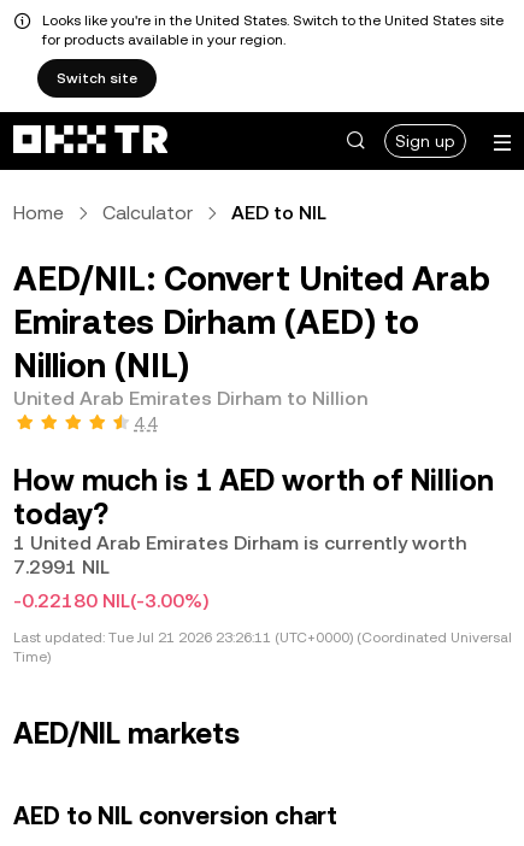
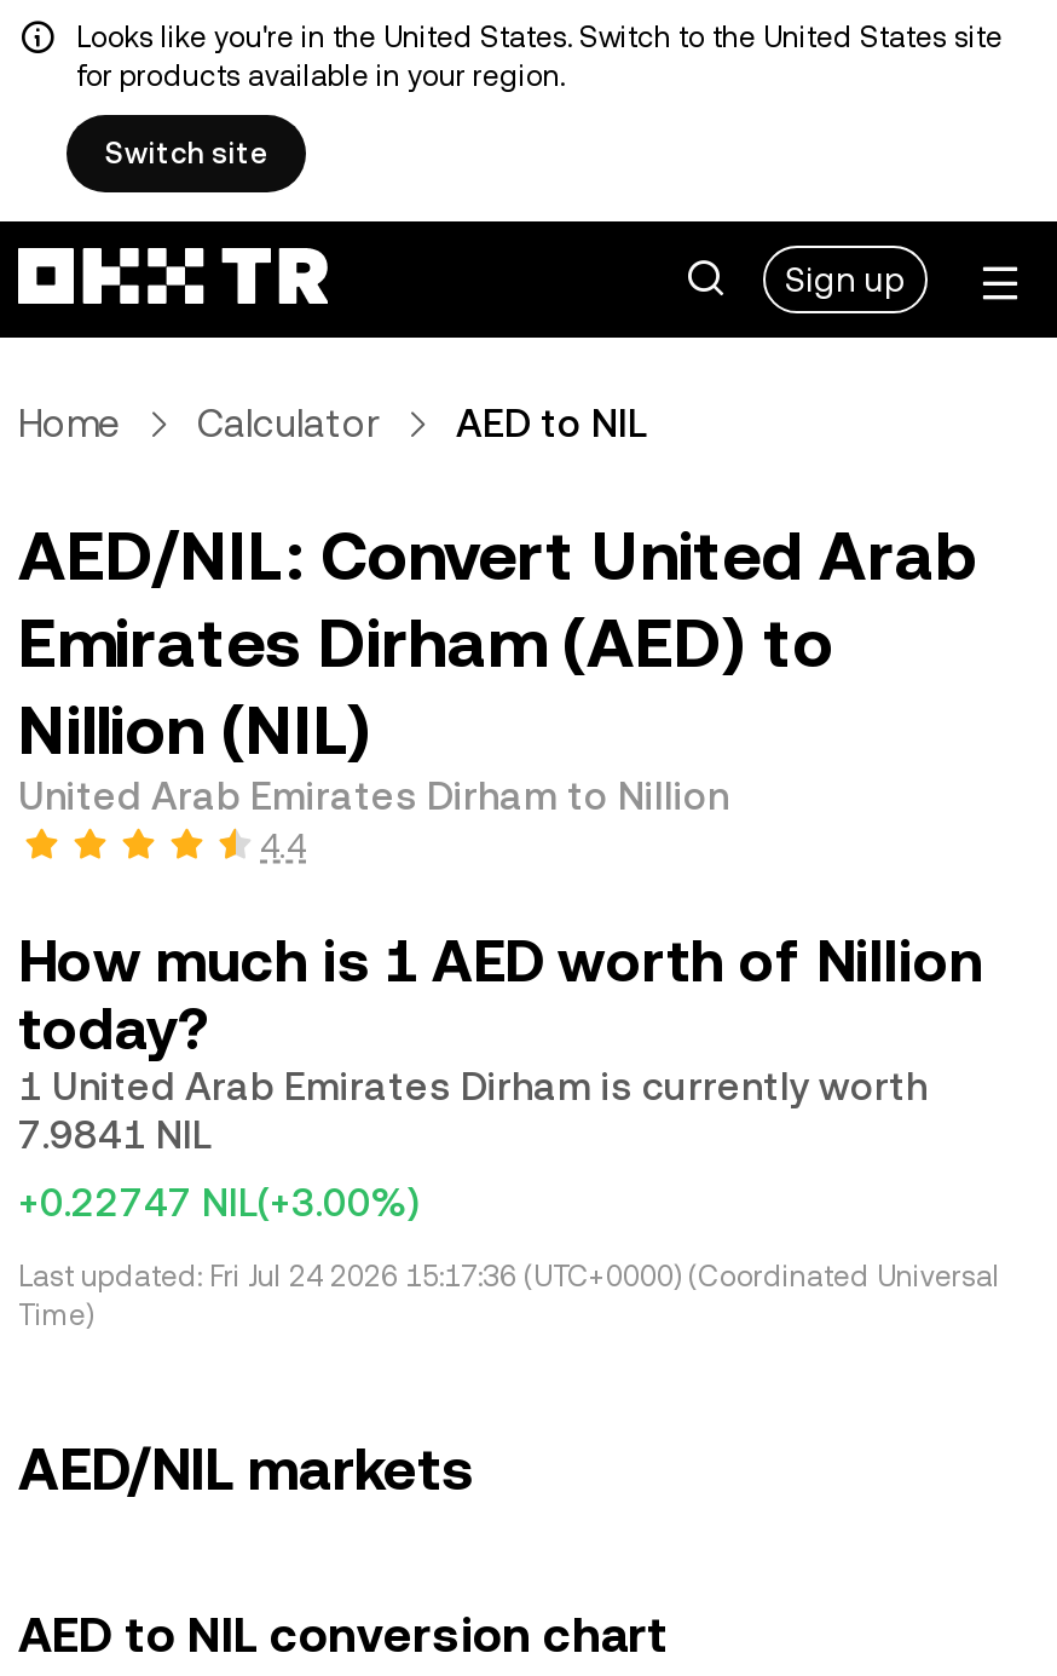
[13,556,110,578] 7.2991 NIL -> [18,1112,212,1158] 7.9841 NIL
[13,589,208,612] -0.22180 NIL(-3.00%) -> [18,1180,420,1226] +0.22747 NIL(+3.00%)
[13,629,512,646] Last updated: Tue Jul 21 2026 23:26:11 (UTC+0000) (Coordinated Universal -> [18,1260,1000,1294] Last updated: Fri Jul 24 2026 15:17:36 (UTC+0000) (Coordinated Universal

